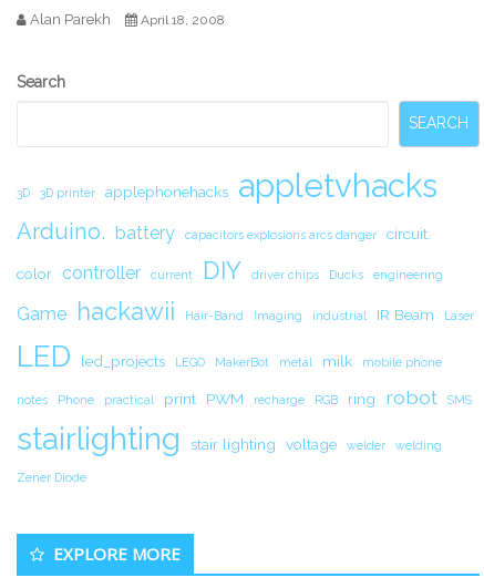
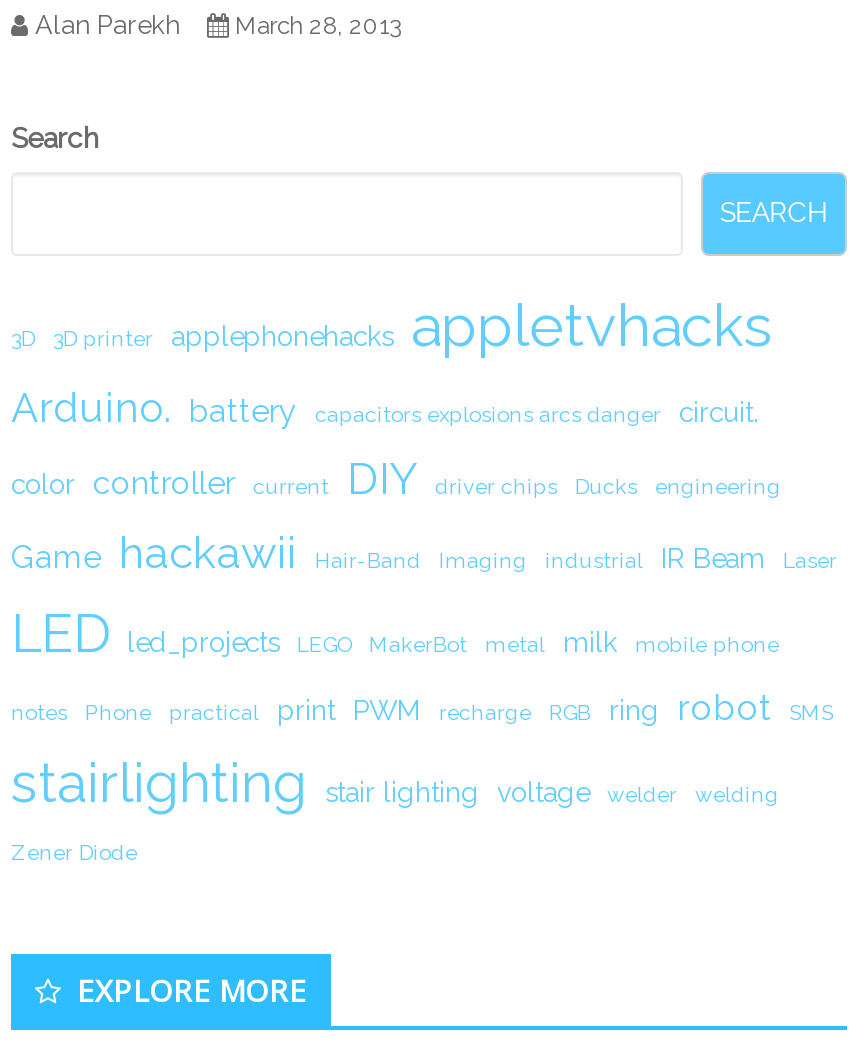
[30,11,225,27] Alan Parekh April 18, 2008 -> [35,9,401,39] Alan Parekh March 28, 2013

